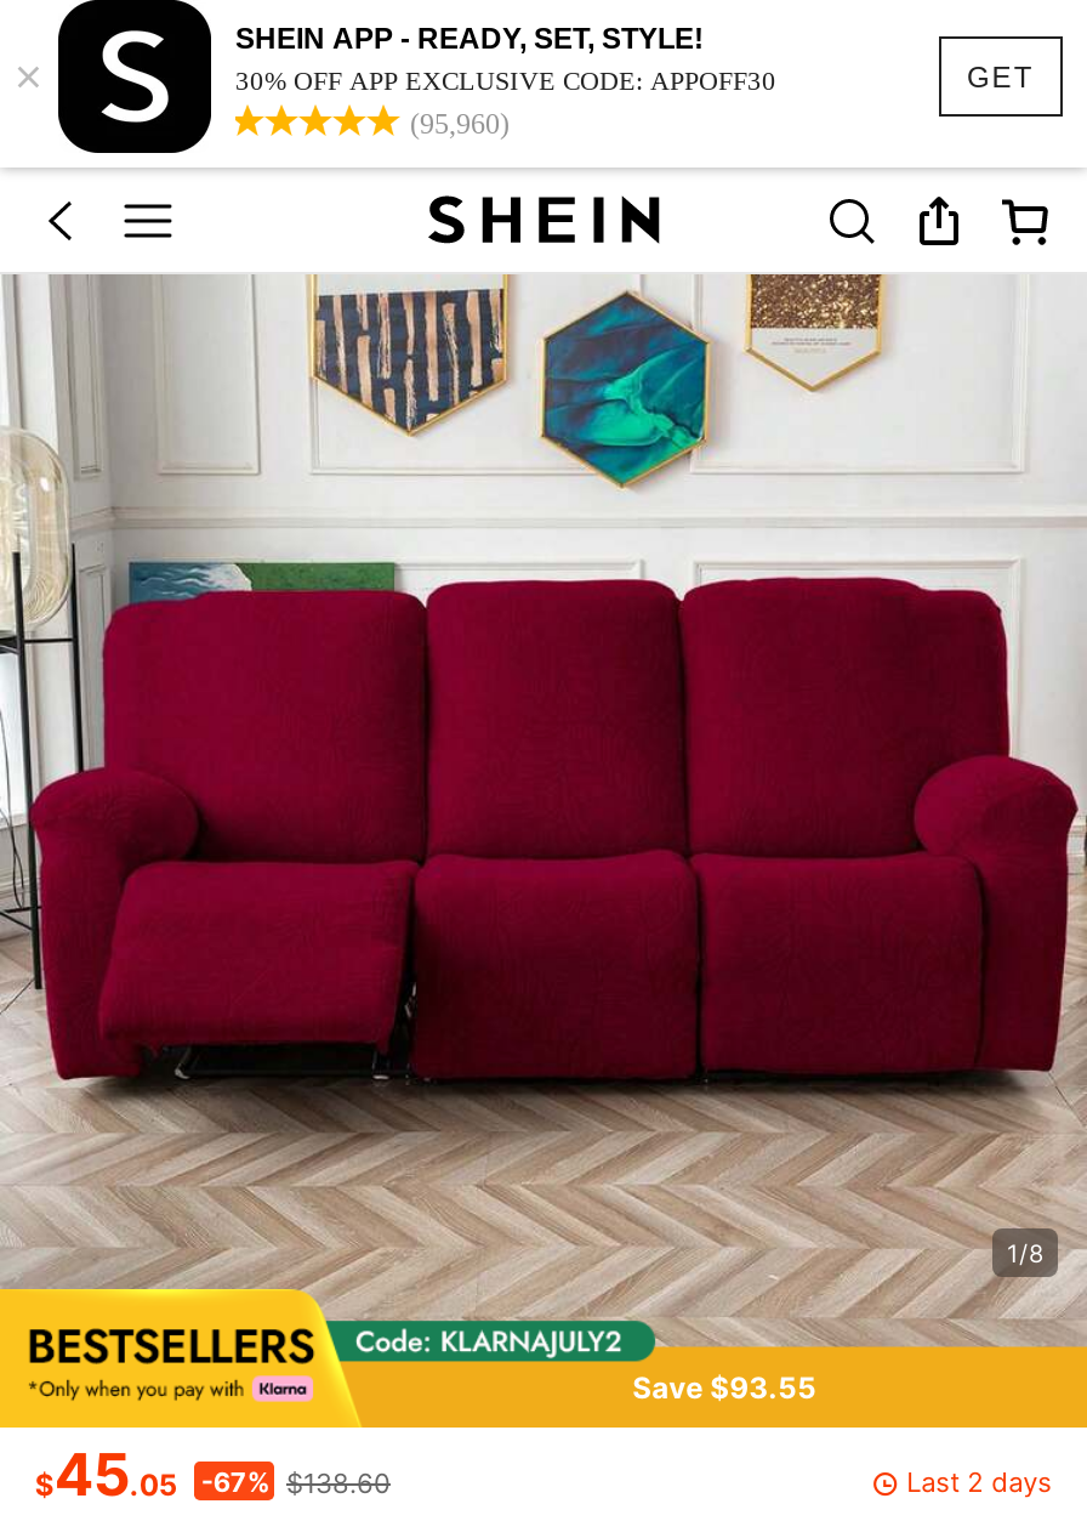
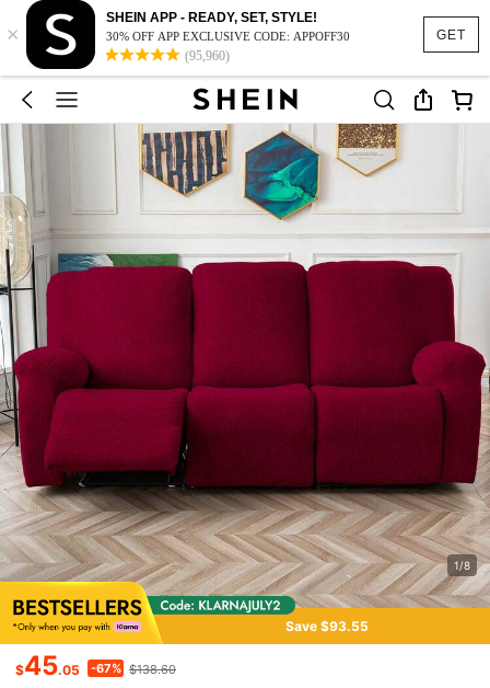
[907,1466,1052,1500] Last 2 days -> none

